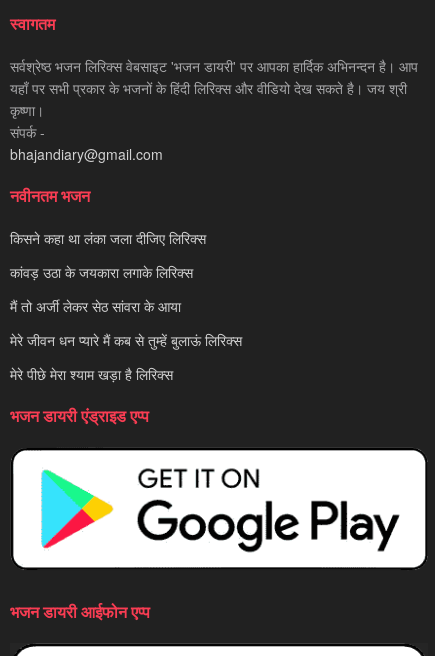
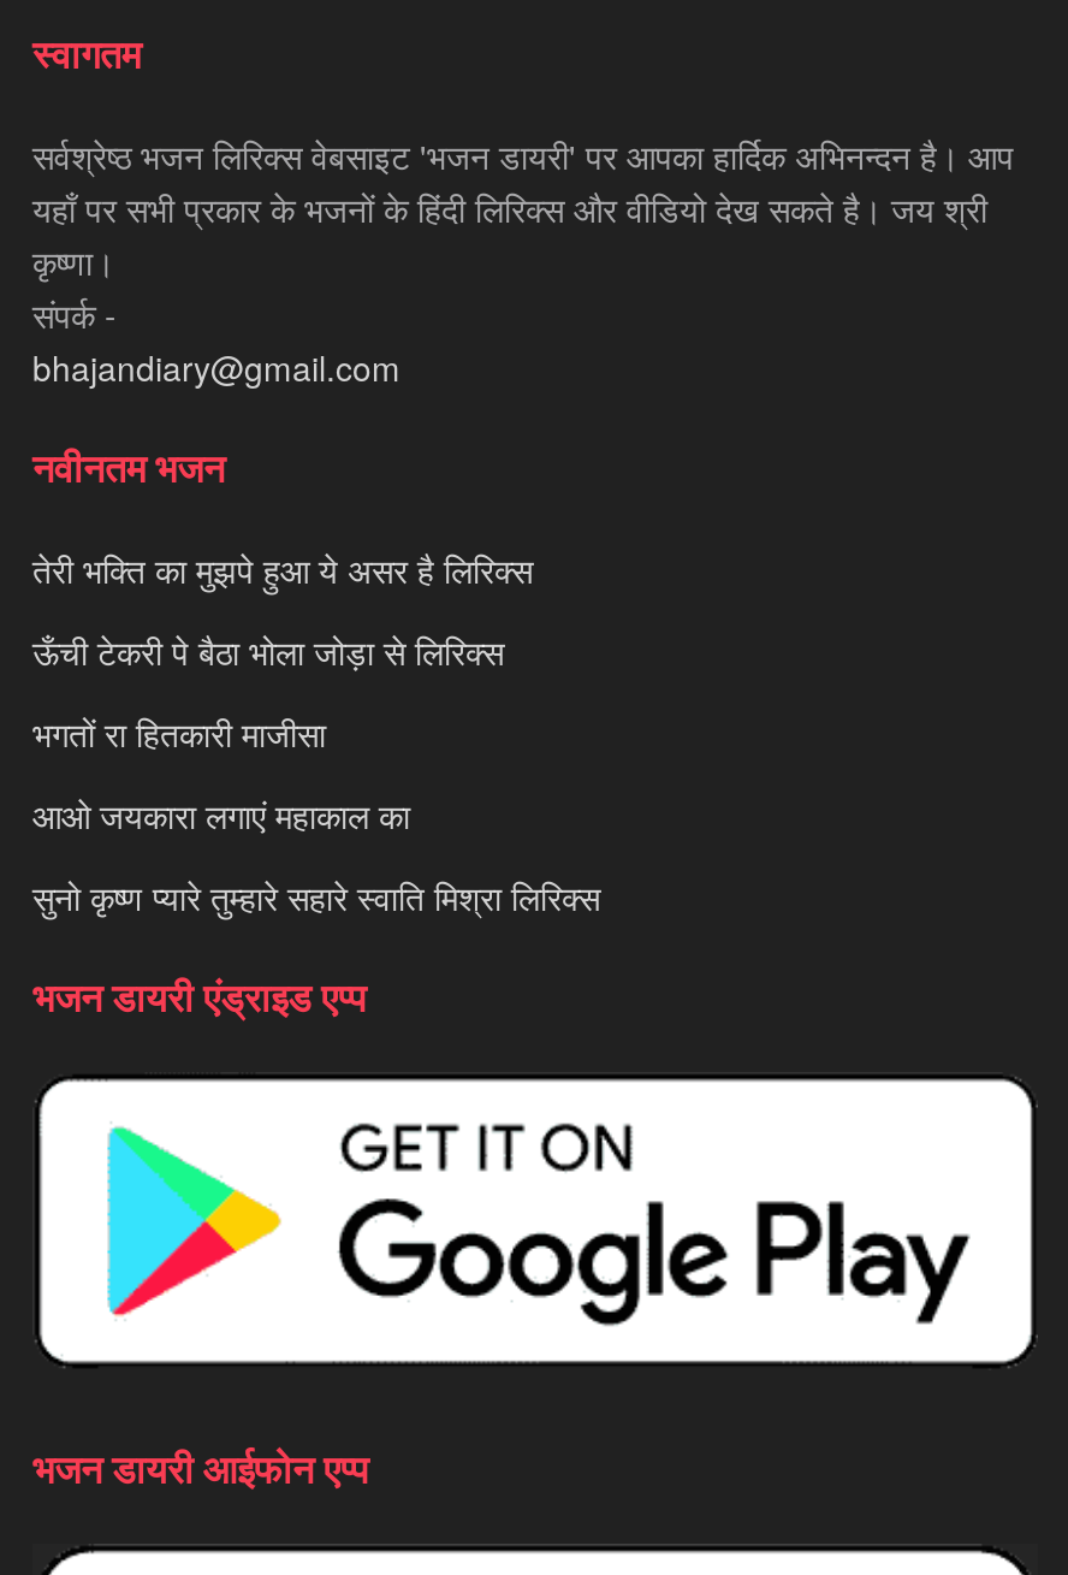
[10,228,206,248] किसने कहा था लंका जला दीजिए लिरिक्स -> [32,546,533,594] तेरी भक्ति का मुझपे हुआ ये असर है लिरिक्स
[10,262,193,282] कांवड़ उठा के जयकारा लगाके लिरिक्स -> [32,628,504,676] ऊँची टेकरी पे बैठा भोला जोड़ा से लिरिक्स
[10,296,181,316] मैं तो अर्जी लेकर सेठ सांवरा के आया -> [32,710,326,758] भगतों रा हितकारी माजीसा
[10,330,242,350] मेरे जीवन धन प्यारे मैं कब से तुम्हें बुलाऊं लिरिक्स -> [32,792,410,840] आओ जयकारा लगाएं महाकाल का
[10,364,173,384] मेरे पीछे मेरा श्याम खड़ा है लिरिक्स -> [32,874,600,922] सुनो कृष्ण प्यारे तुम्हारे सहारे स्वाति मिश्रा लिरिक्स

